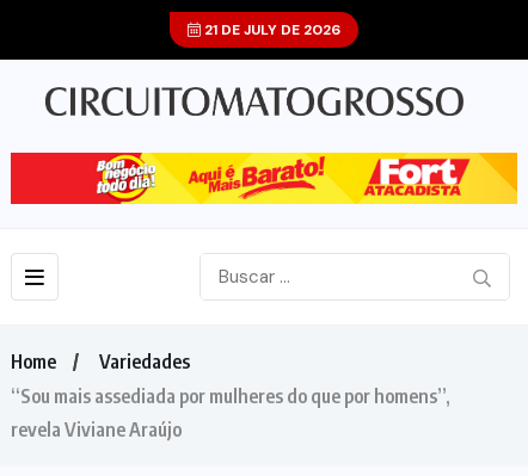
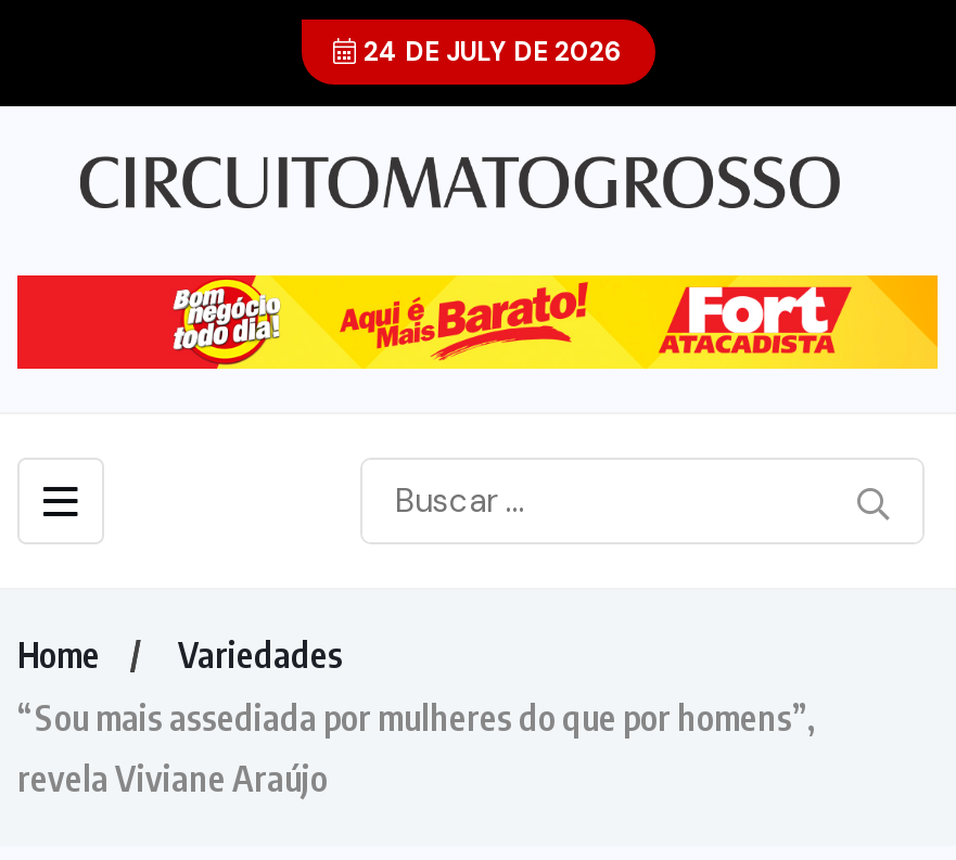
[201,20,340,39] 21 DE JULY DE 2026 -> [357,35,622,69] 24 DE JULY DE 2026

